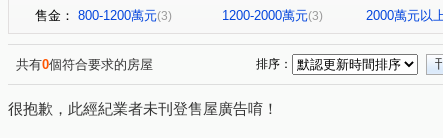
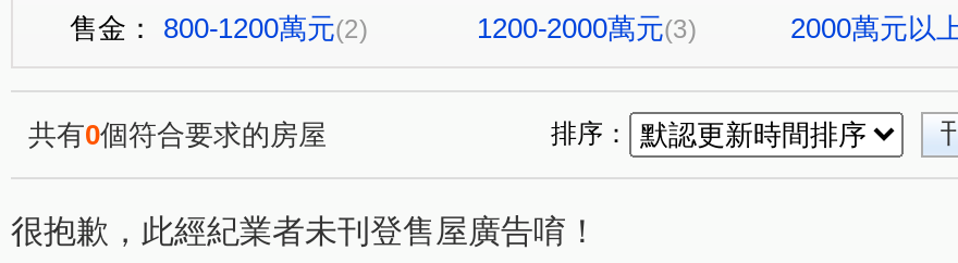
[35,8,172,23] 售金： 800-1200萬元(3) -> [70,12,368,45] 售金： 800-1200萬元(2)

